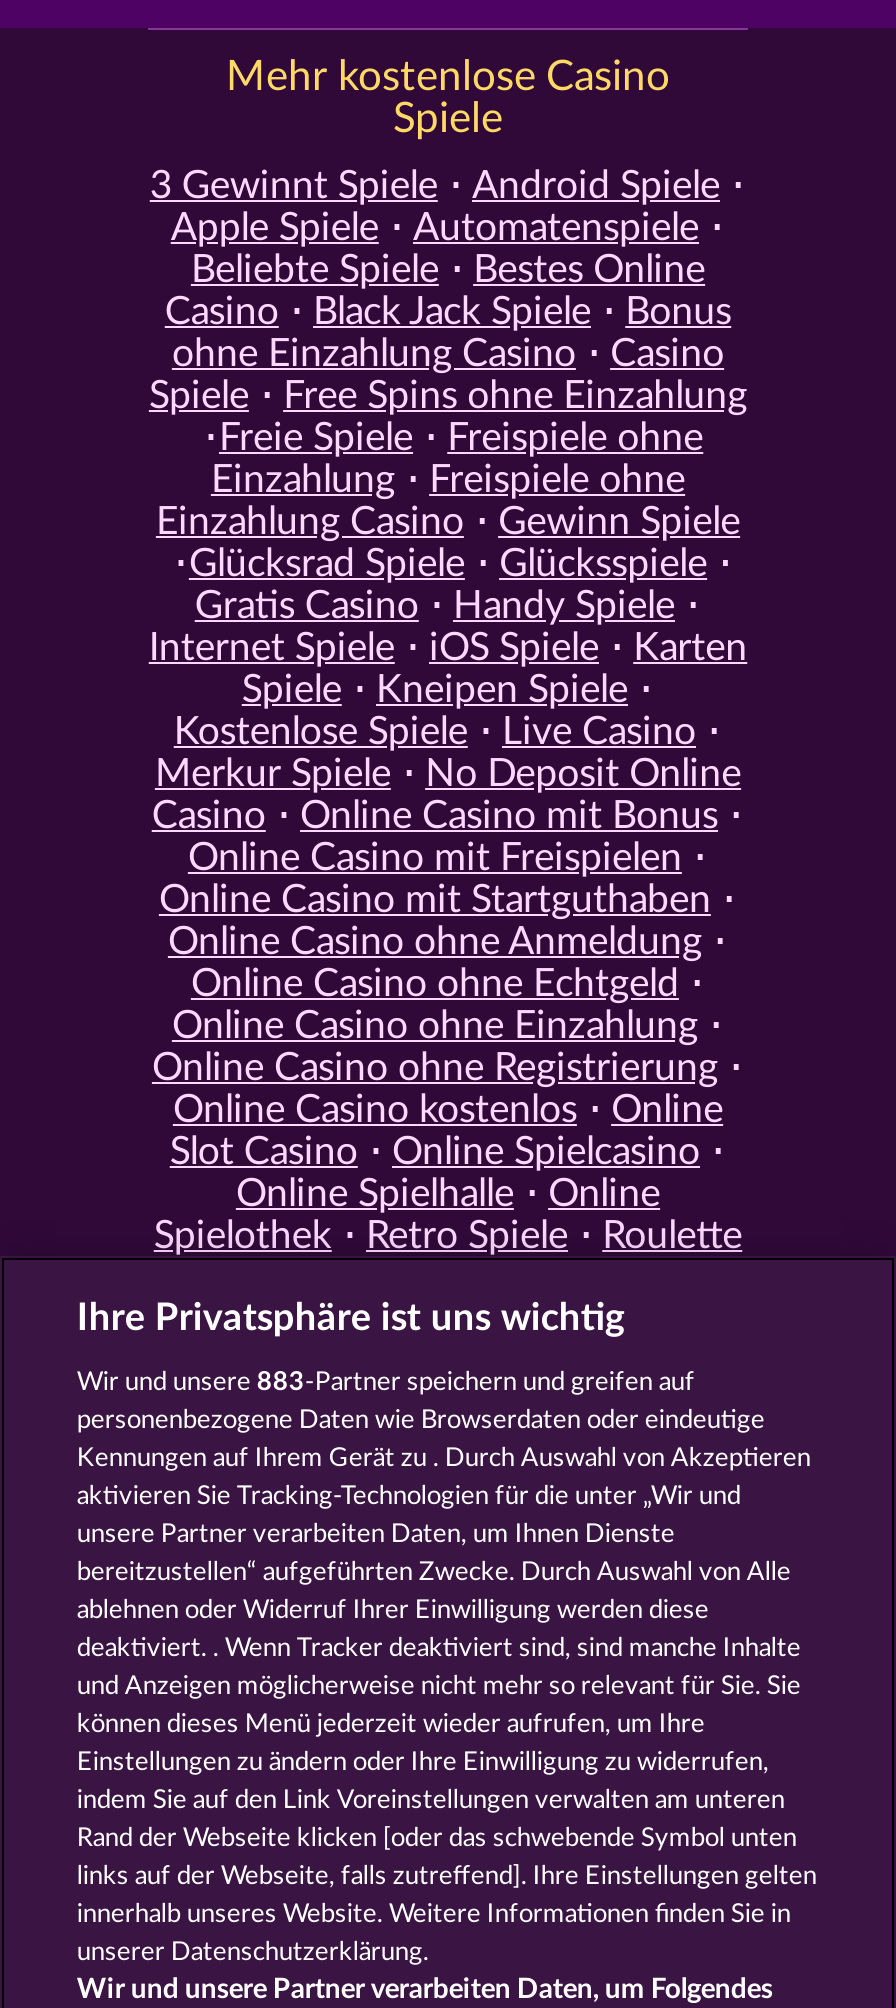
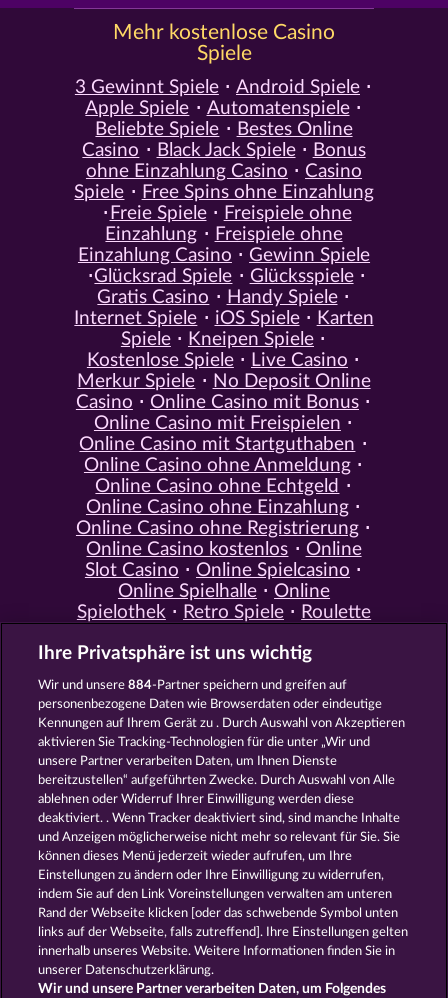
[77,1370,695,1396] Wir und unsere 883-Partner speichern und greifen auf -> [38,679,347,692] Wir und unsere 884-Partner speichern und greifen auf

